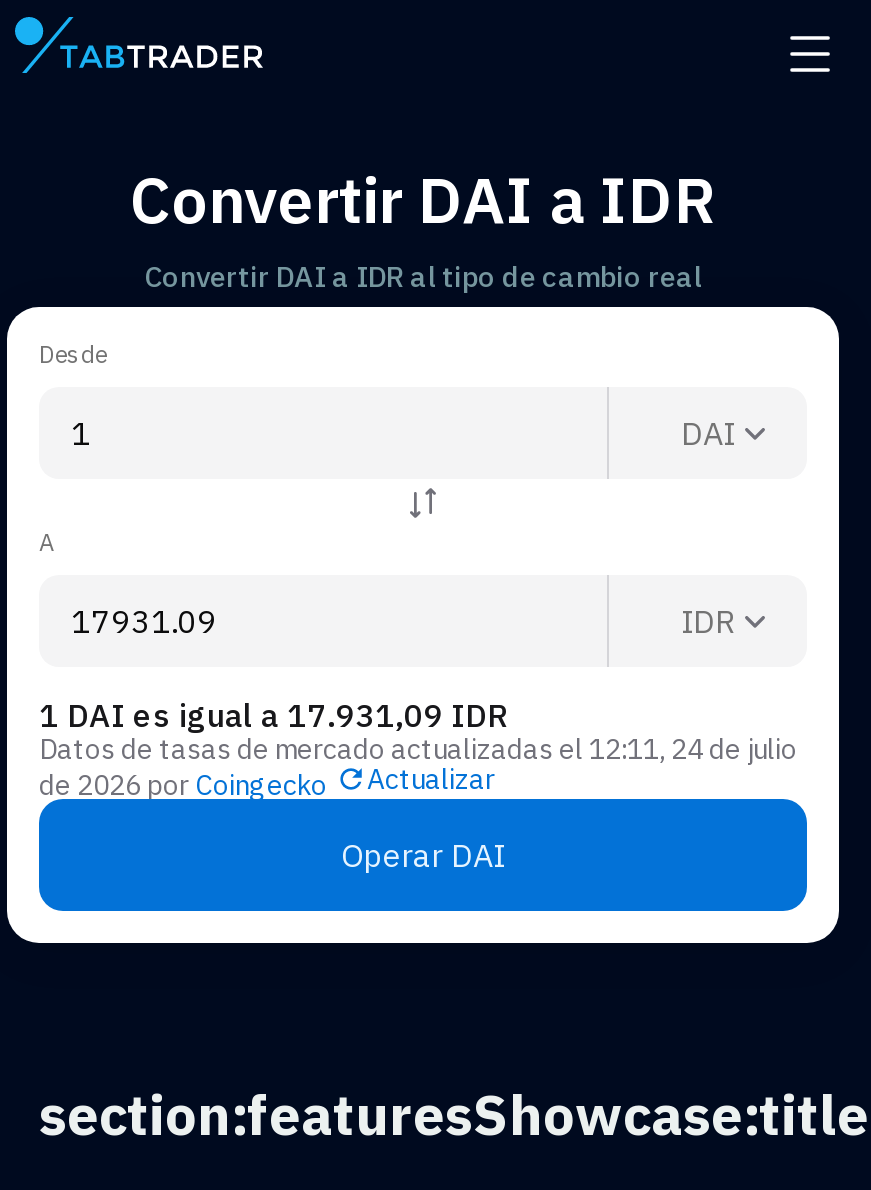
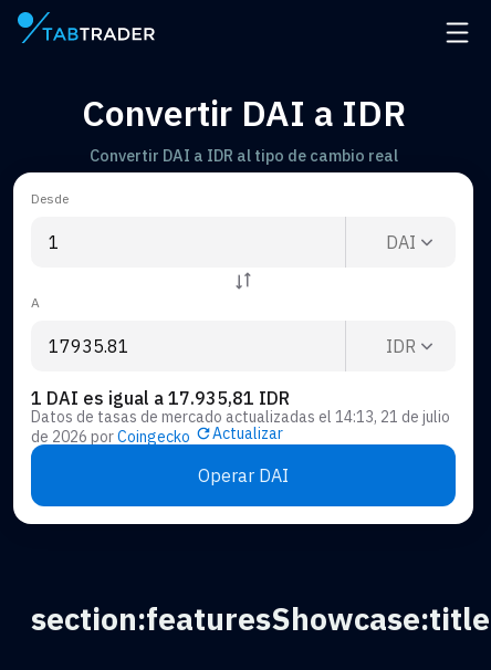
[39,695,507,735] 1 DAI es igual a 17.931,09 IDR -> [31,387,290,409] 1 DAI es igual a 17.935,81 IDR
[39,731,797,767] Datos de tasas de mercado actualizadas el 12:11, 24 de julio -> [31,407,450,427] Datos de tasas de mercado actualizadas el 14:13, 21 de julio

